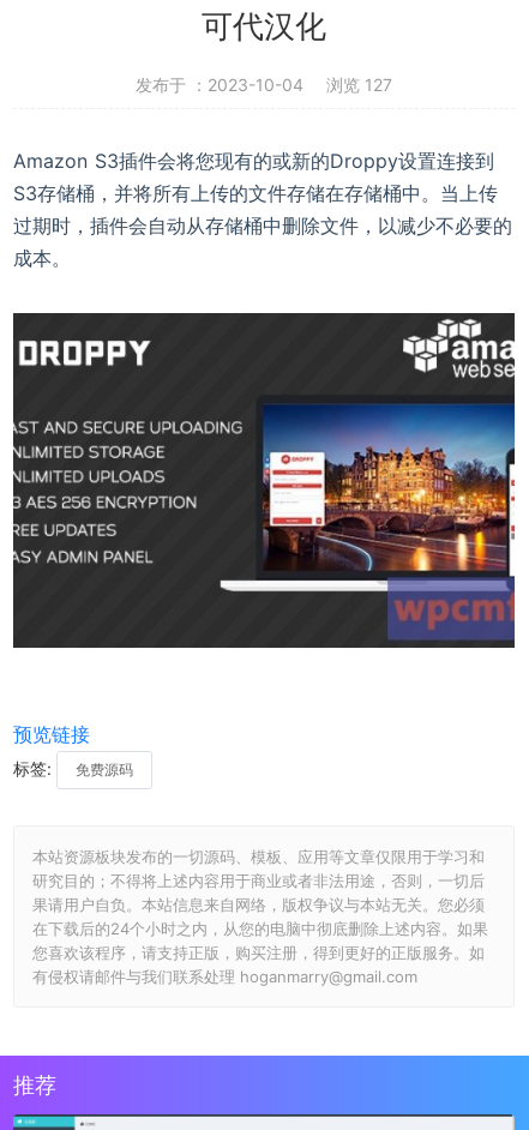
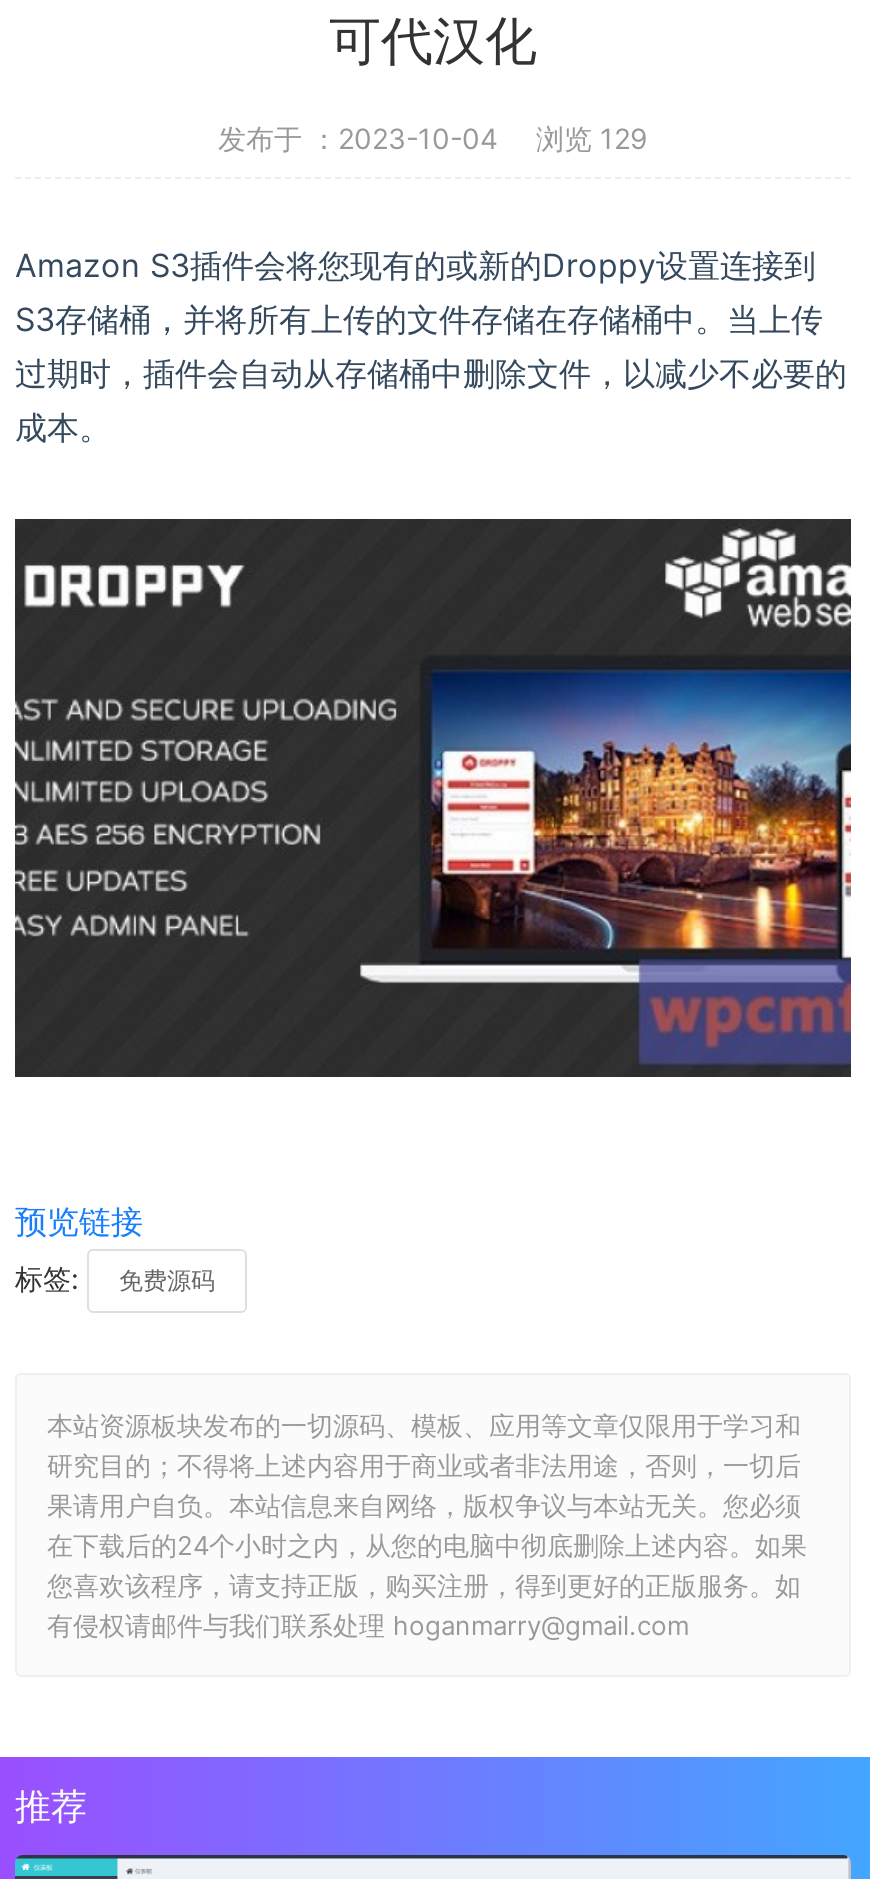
[136,74,392,95] 发布于 ：2023-10-04 浏览 127 -> [218,121,648,155] 发布于 ：2023-10-04 浏览 129

